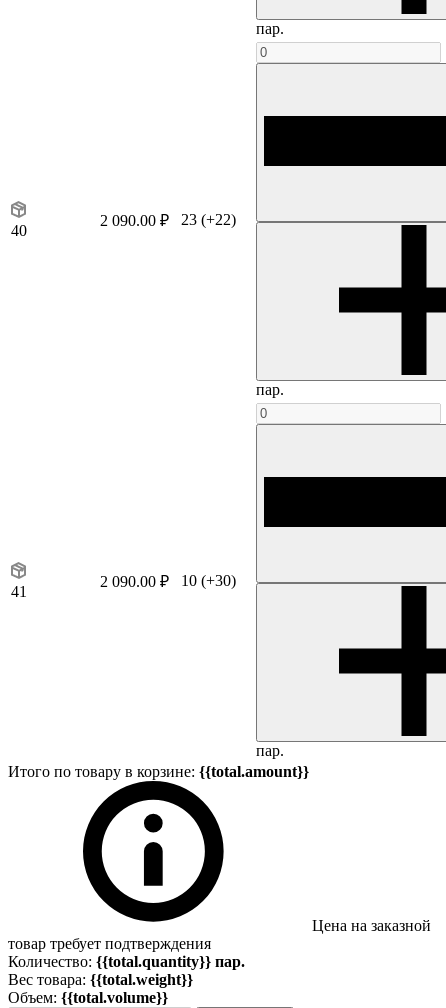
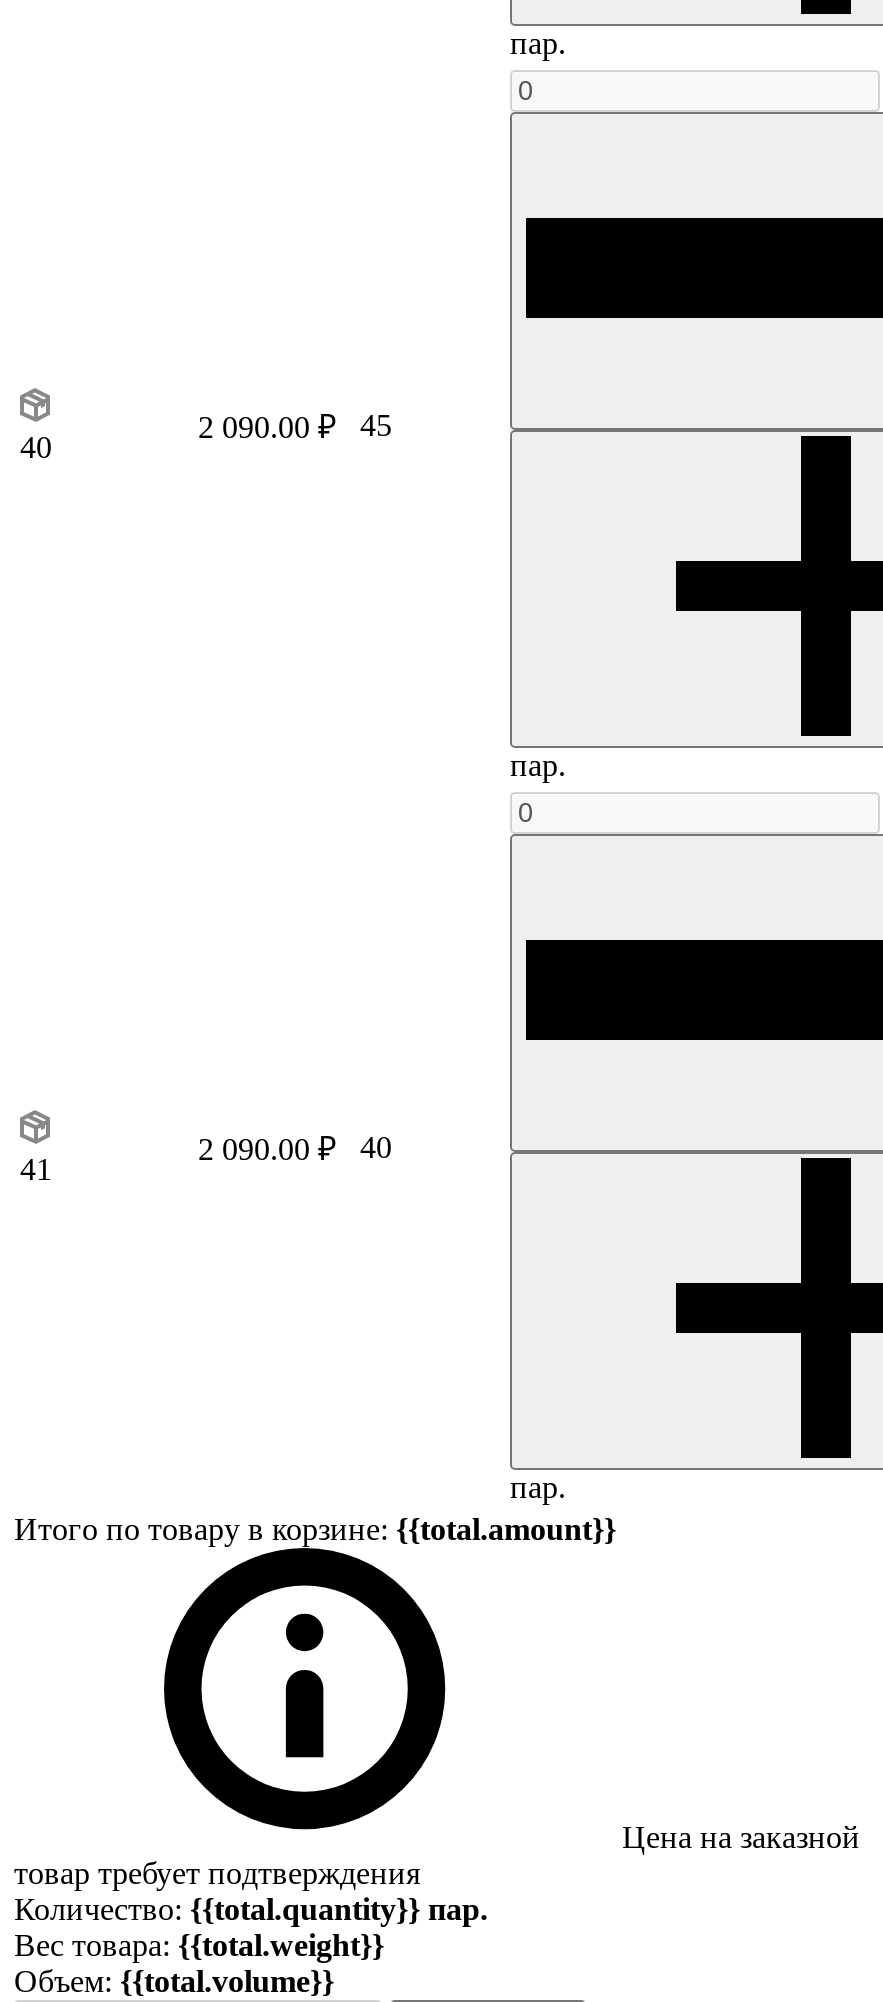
[100,211,236,229] 2 090.00 ₽ 23 (+22) -> [198,408,392,444] 2 090.00 ₽ 45
[100,572,236,590] 2 090.00 ₽ 10 (+30) -> [198,1130,392,1166] 2 090.00 ₽ 40

